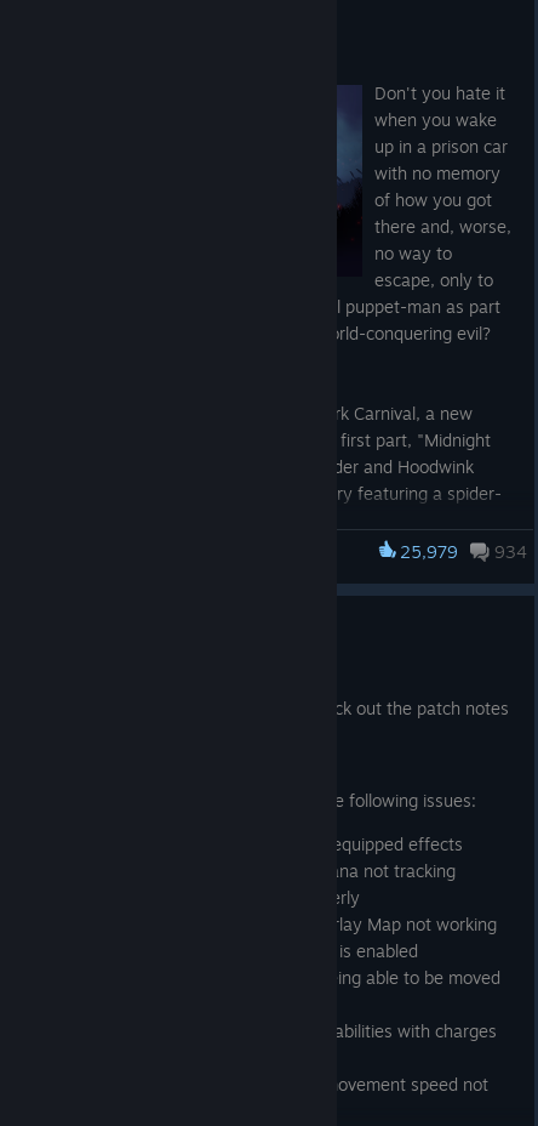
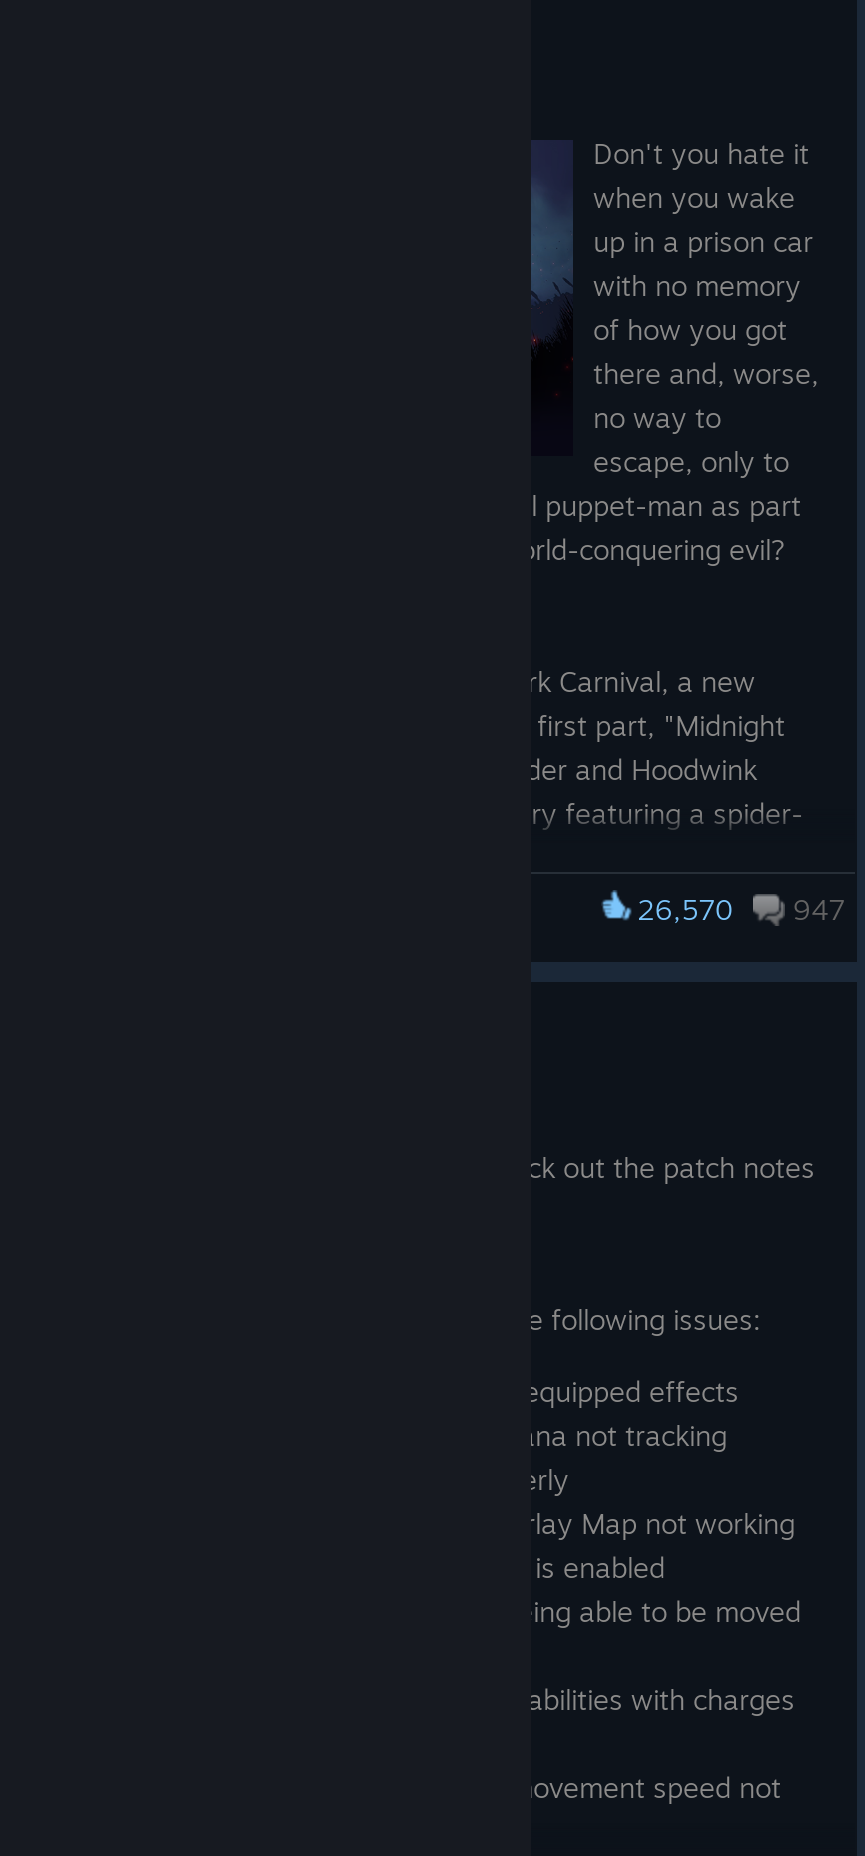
[400,541,458,562] 25,979 -> [637,892,733,926] 26,570
[494,541,527,562] 934 -> [793,892,845,926] 947

